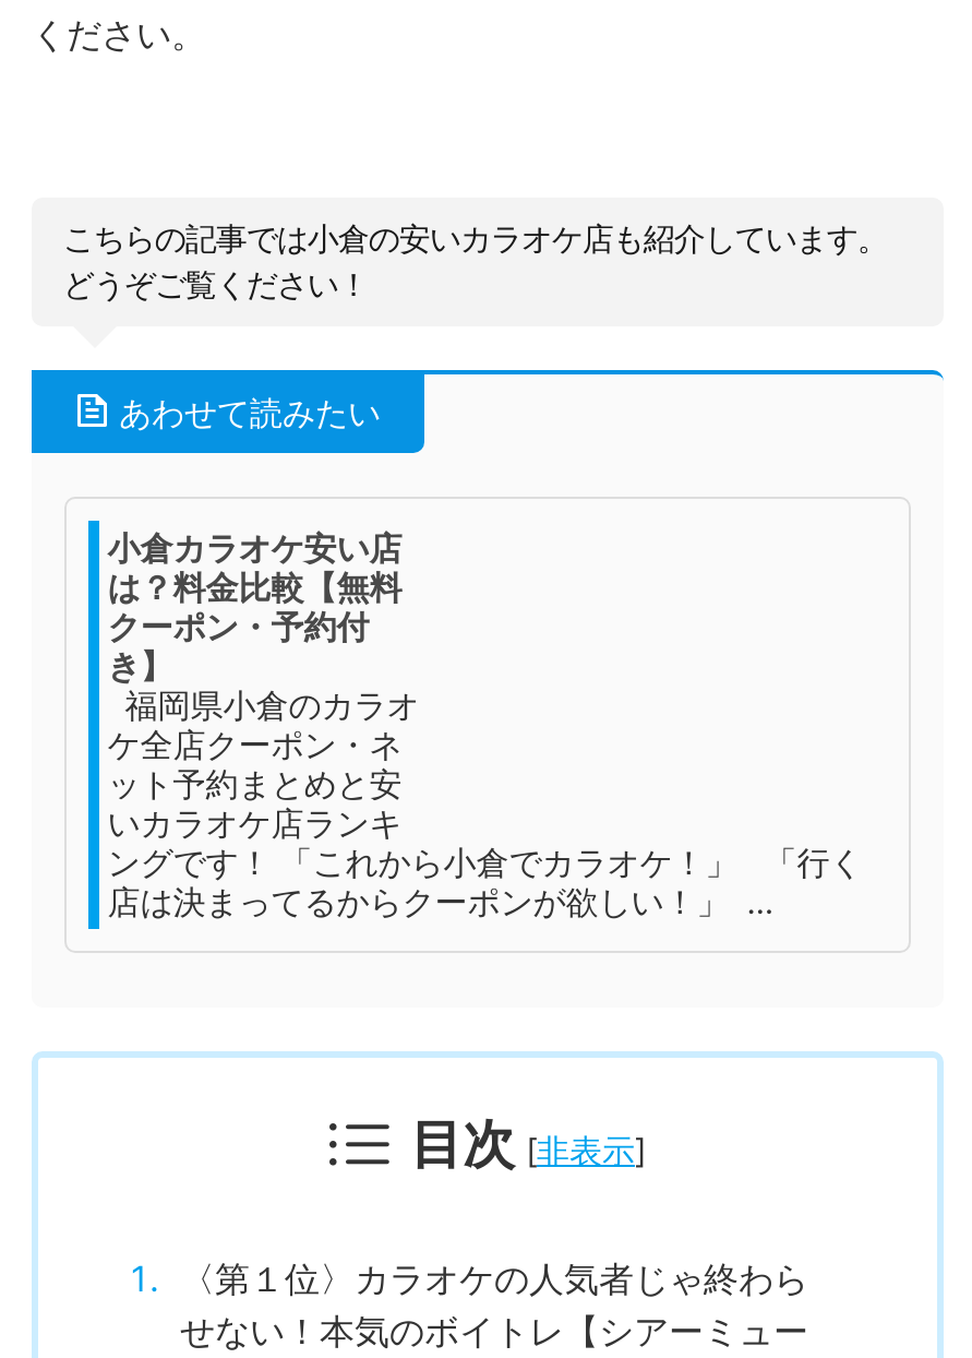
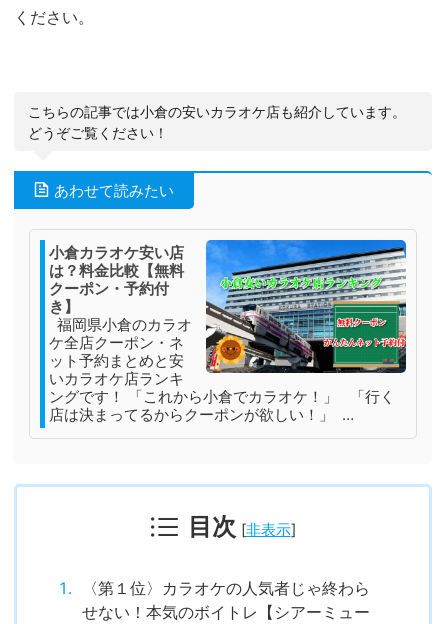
none -> [205,239,407,374] [image]

